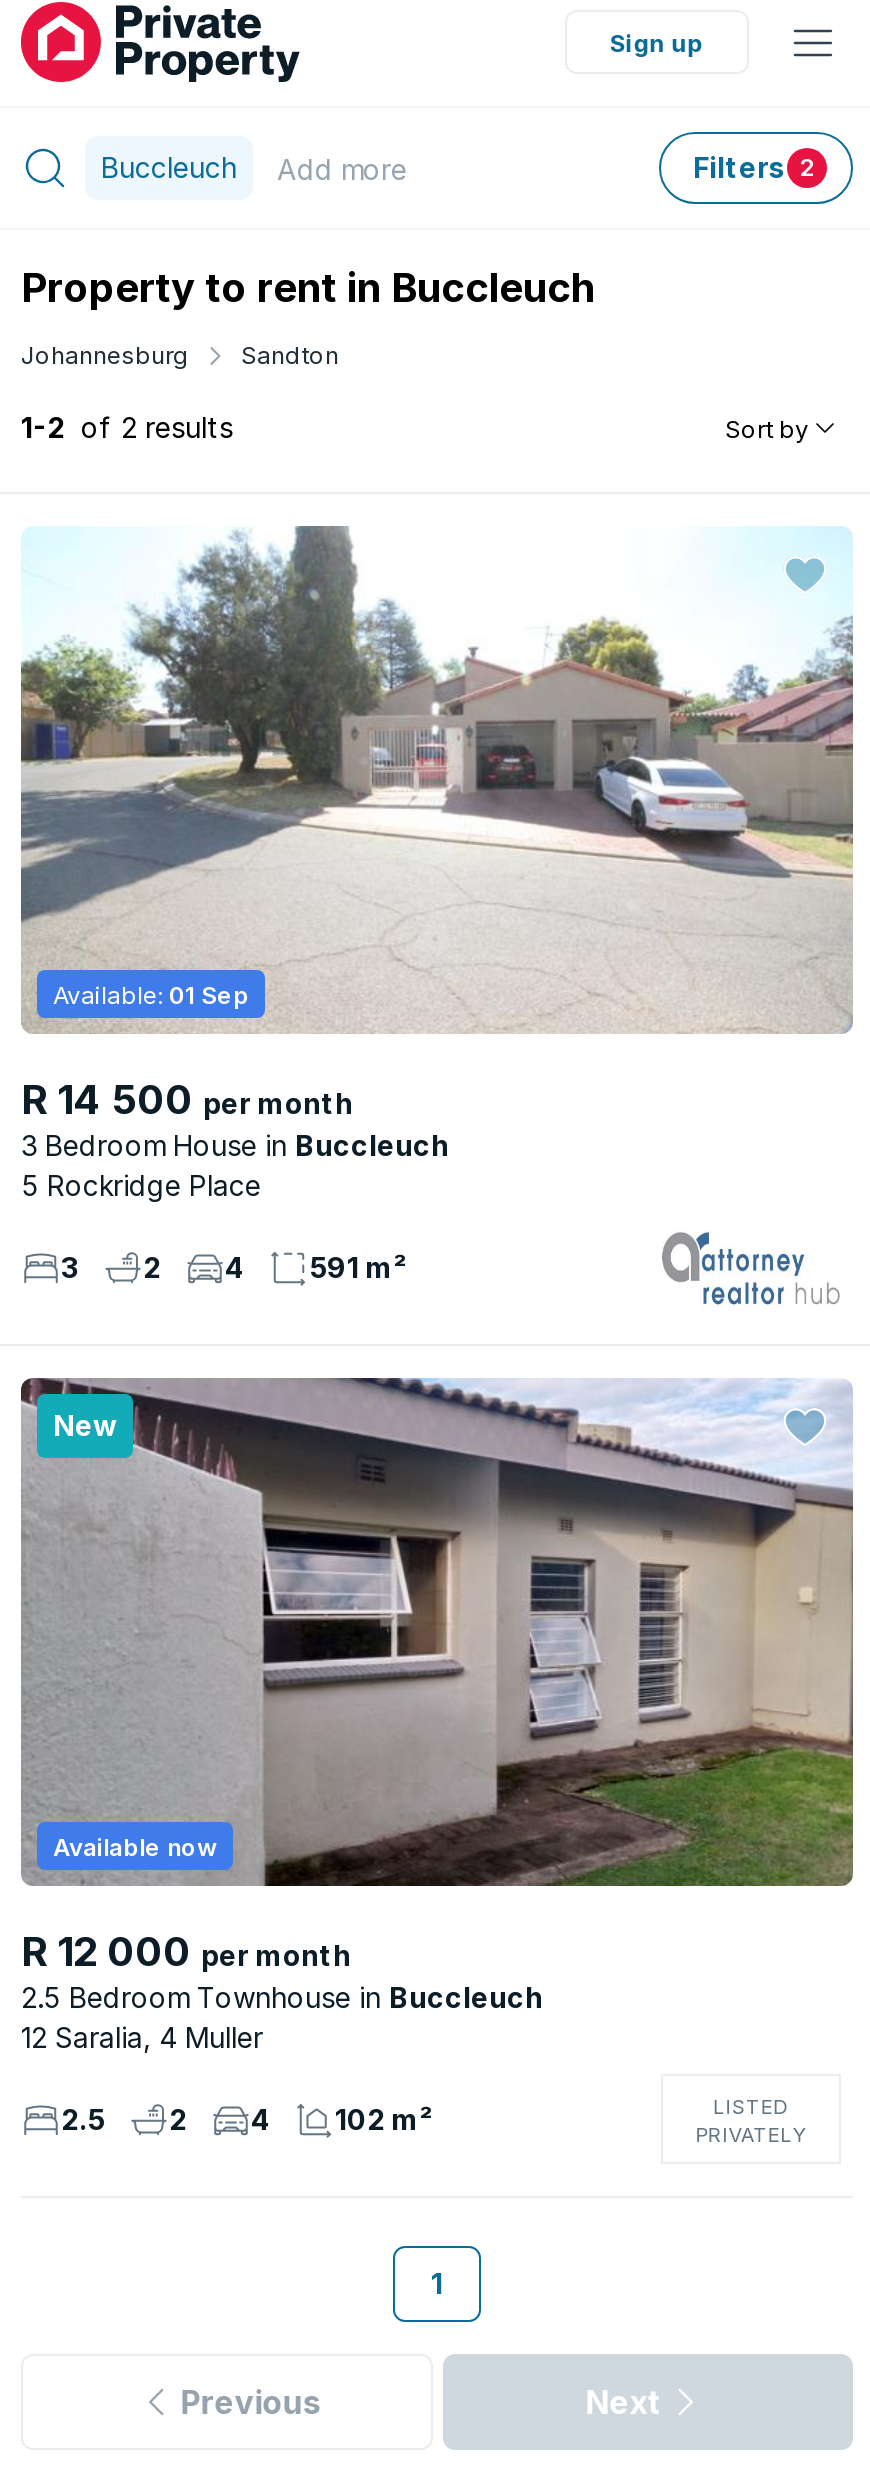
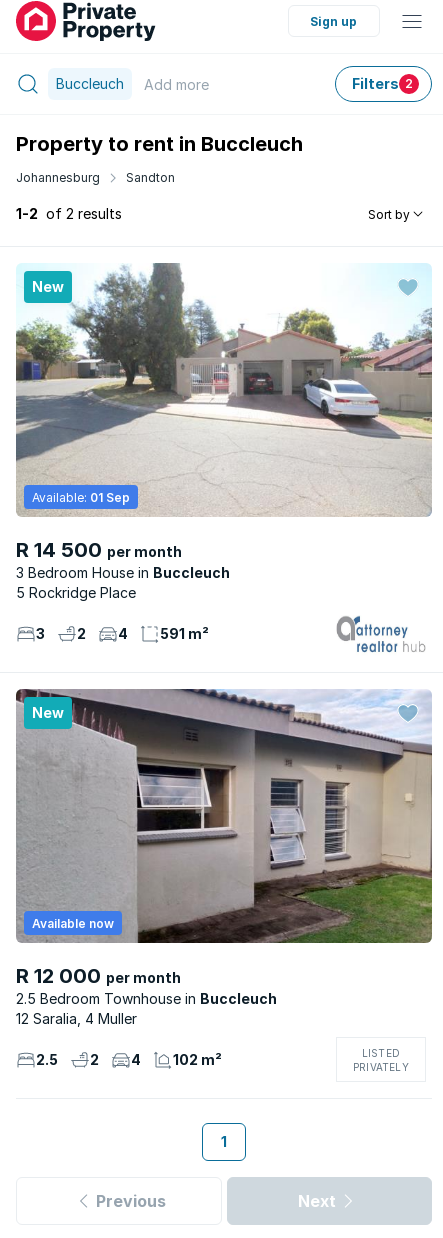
none -> [32,278,64,295] New

